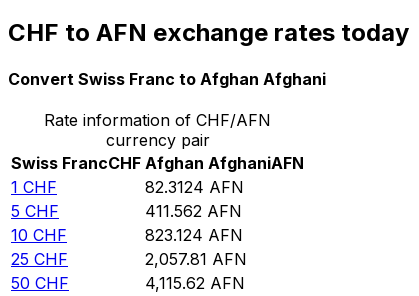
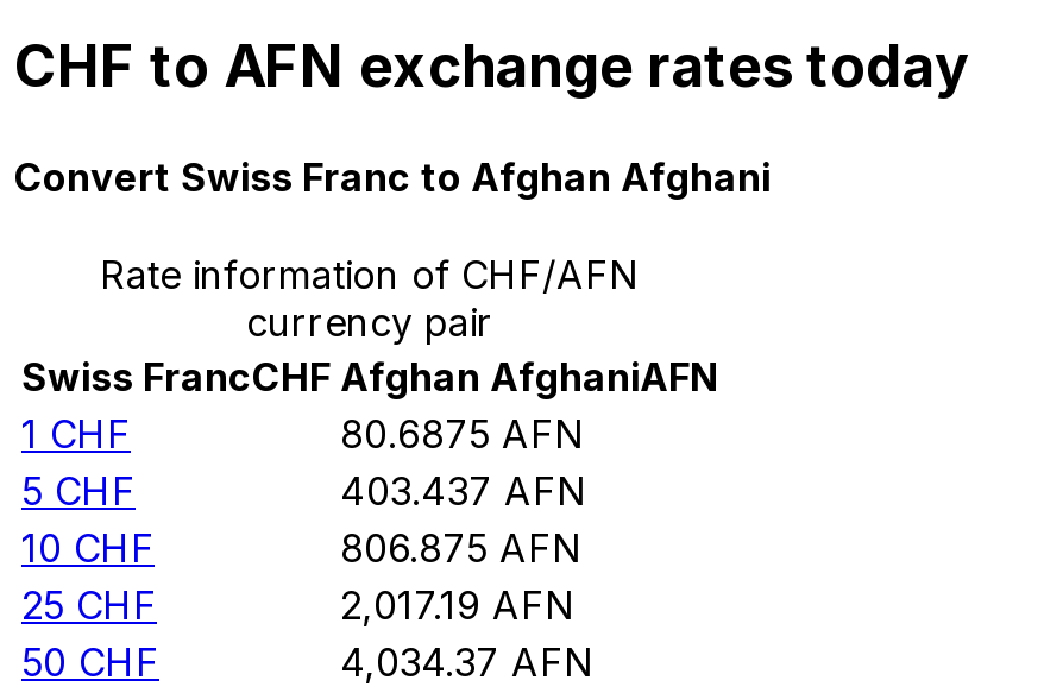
[145,177,244,197] 82.3124 AFN -> [340,410,585,457] 80.6875 AFN
[145,201,242,221] 411.562 AFN -> [340,467,587,514] 403.437 AFN
[145,225,243,245] 823.124 AFN -> [340,524,583,571] 806.875 AFN
[145,249,247,269] 2,057.81 AFN -> [340,581,576,628] 2,017.19 AFN
[145,273,245,293] 4,115.62 AFN -> [340,638,595,685] 4,034.37 AFN

